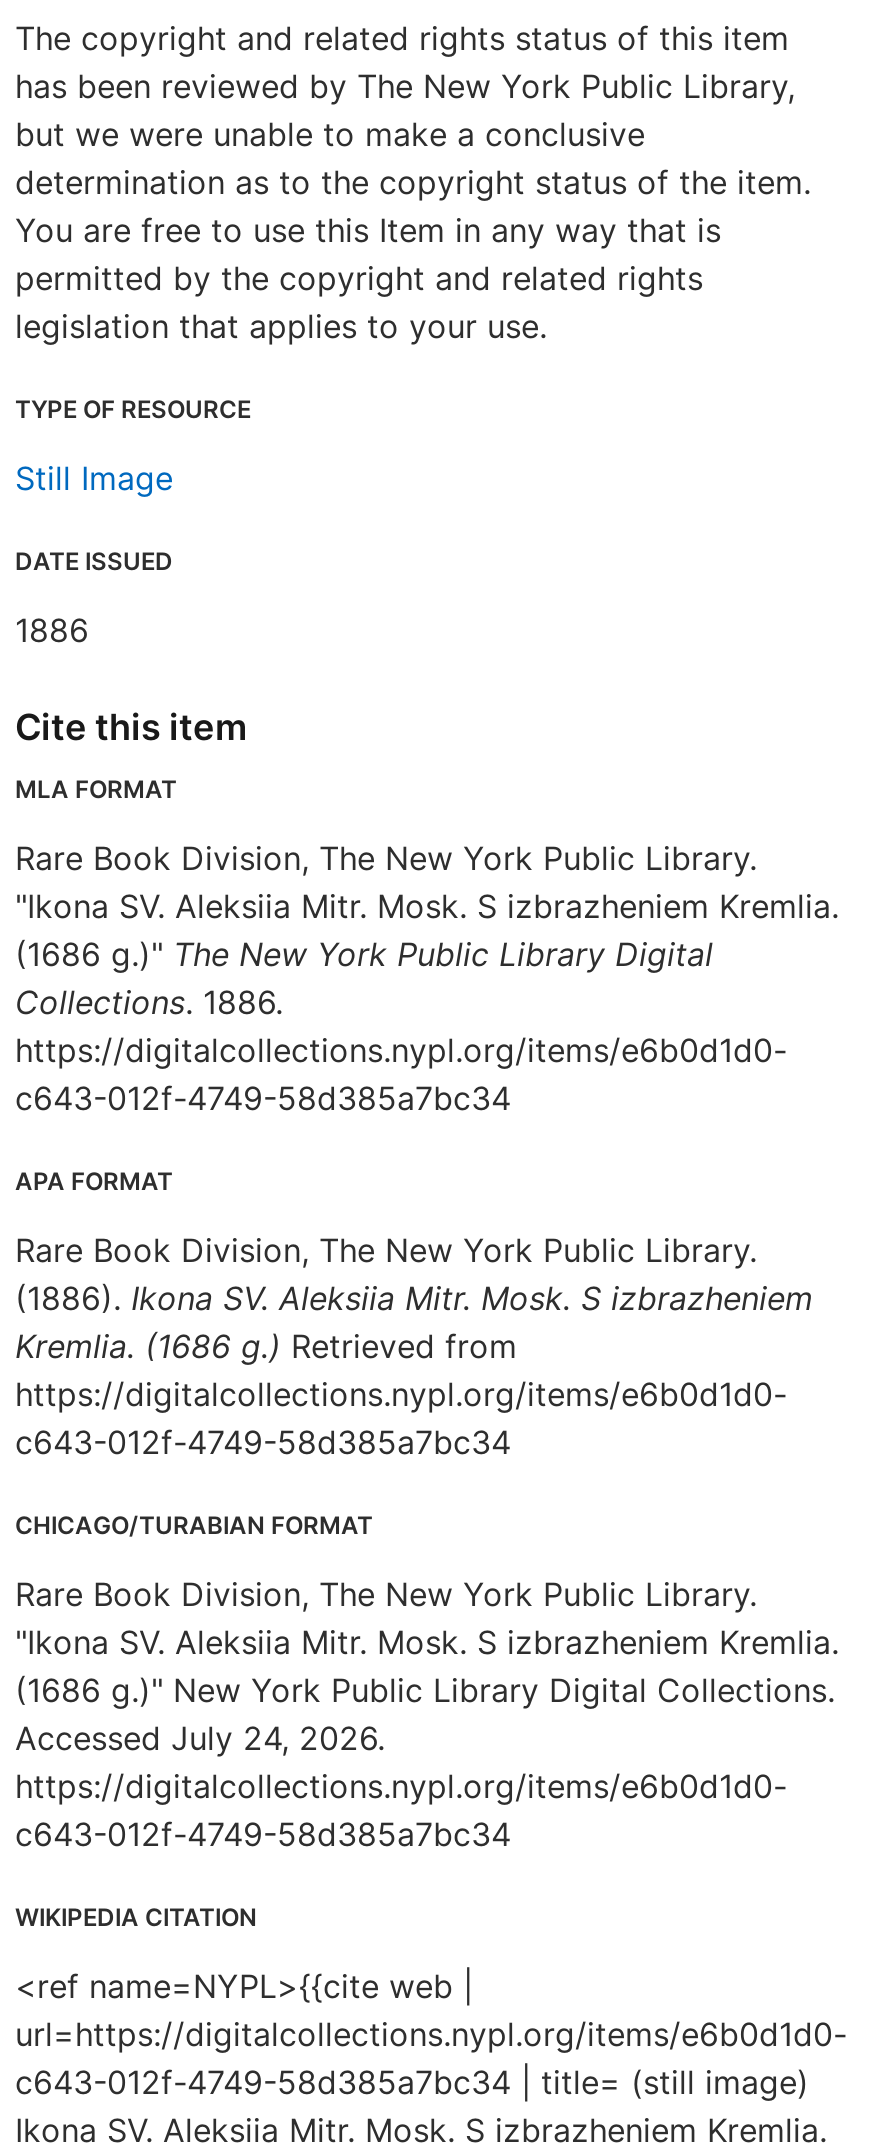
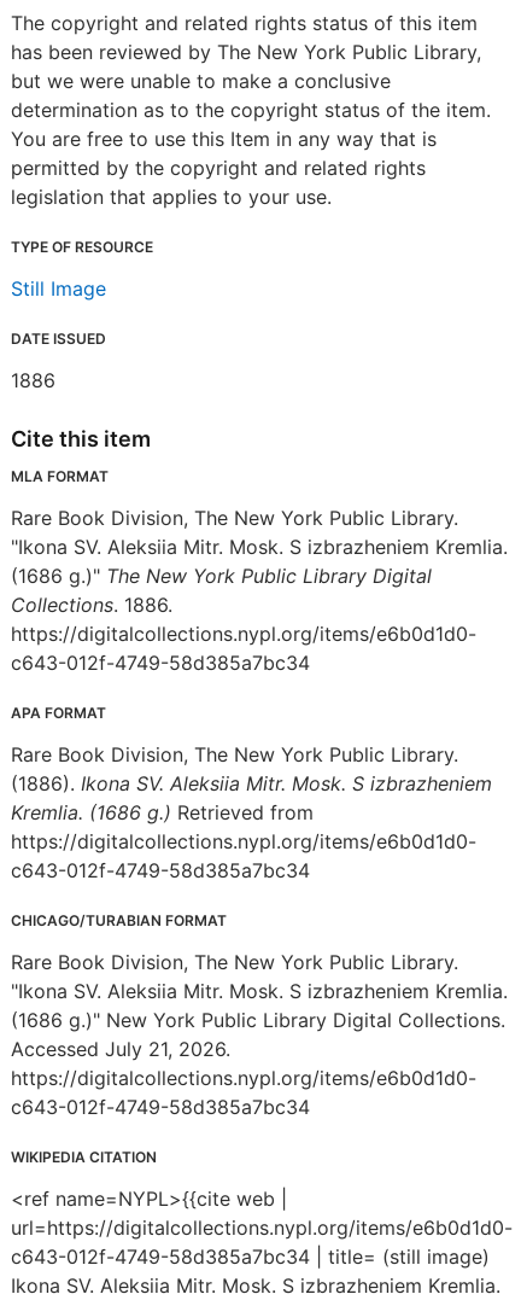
[15,1718,385,1758] Accessed July 24, 2026. -> [11,1037,230,1061] Accessed July 21, 2026.

